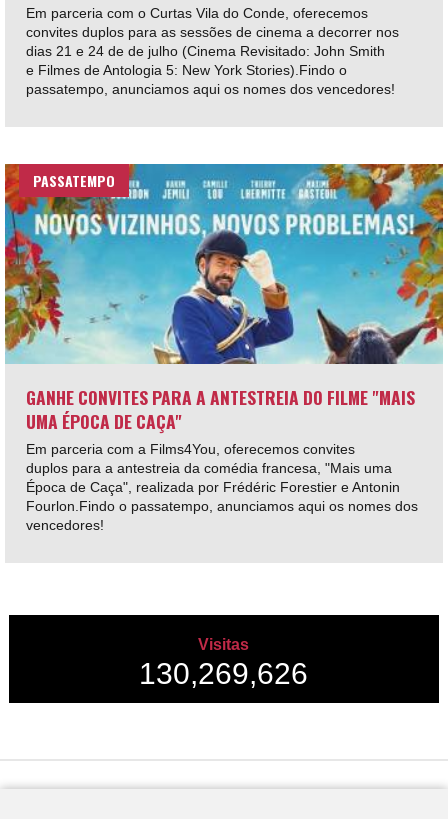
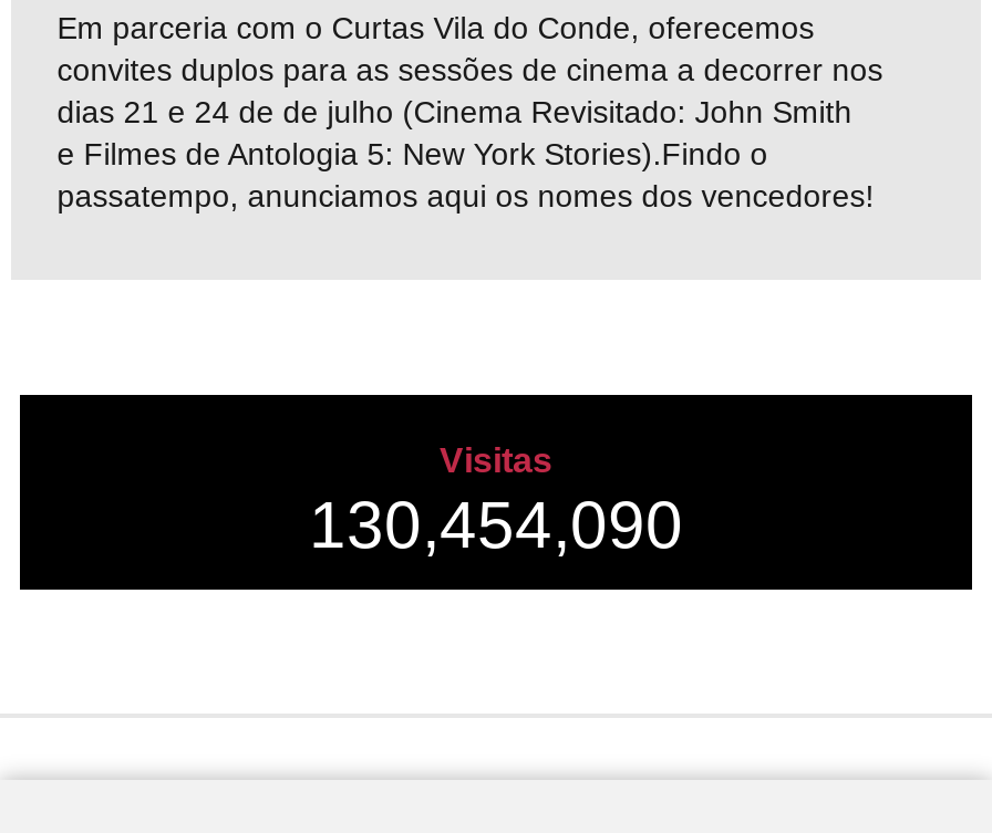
[4,163,444,365] [image] | PASSATEMPO -> none
[26,384,418,533] GANHE CONVITES PARA A ANTESTREIA DO FILME "MAIS | UMA ÉPOCA DE CAÇA" | Em parceria com a Films4You, oferecemos convites | duplos para a antestreia da comédia francesa, "Mais uma | Época de Caça", realizada por Frédéric Forestier e Antonin | Fourlon.Findo o passatempo, anunciamos aqui os nomes dos | vencedores! -> none
[139,657,308,690] 130,269,626 -> [309,489,683,562] 130,454,090

